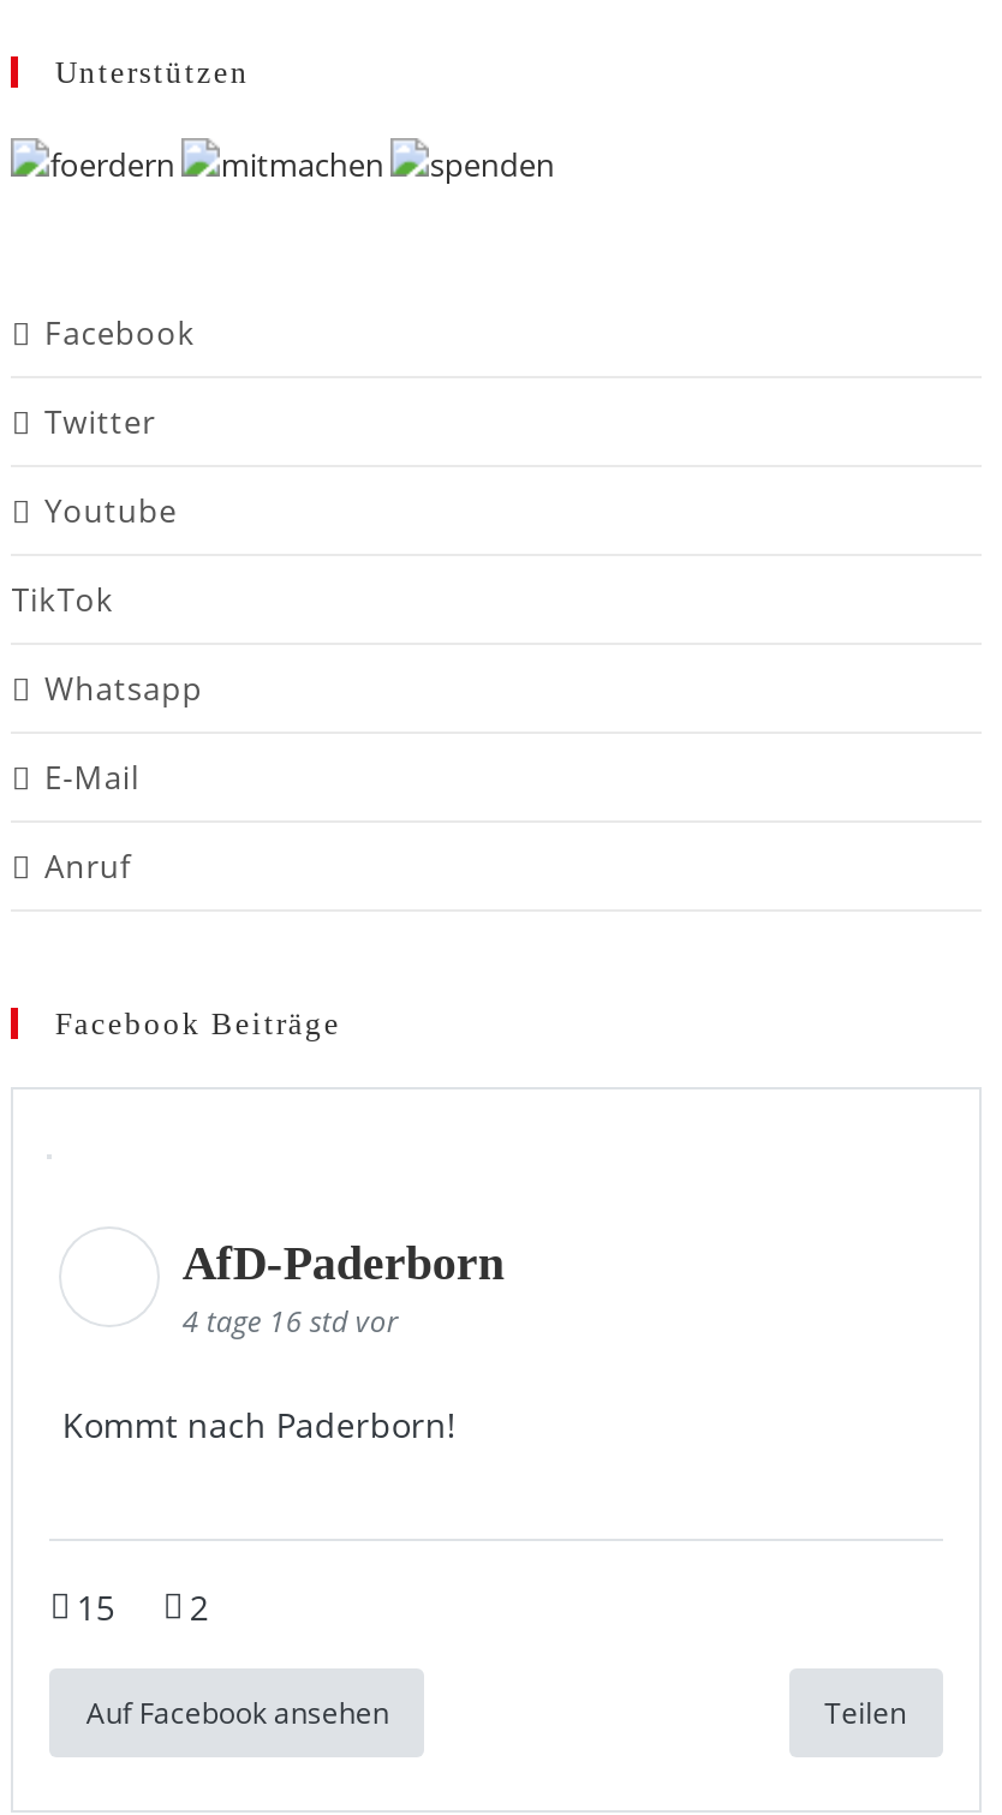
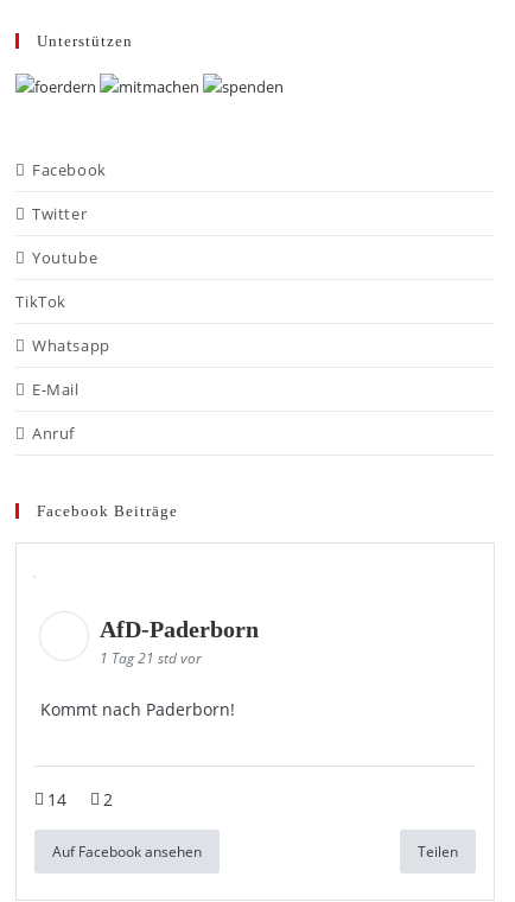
[182,1301,399,1342] 4 tage 16 std vor -> [100,648,202,668] 1 Tag 21 std vor
[77,1584,209,1630] 15 2 -> [48,788,113,811] 14 2

